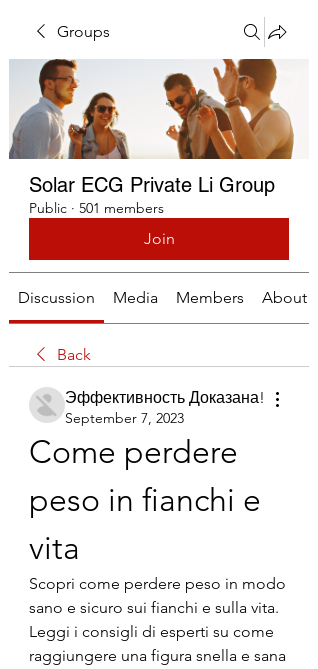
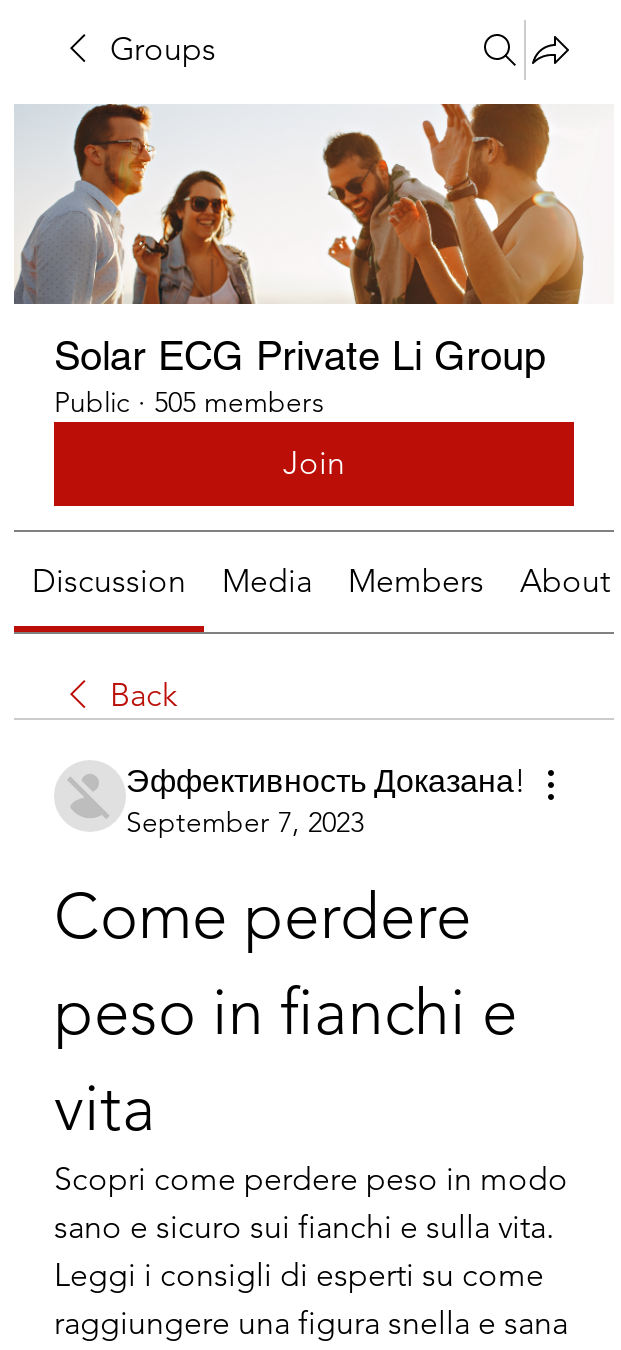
[29,199,164,217] Public · 501 members -> [54,384,324,420] Public · 505 members

